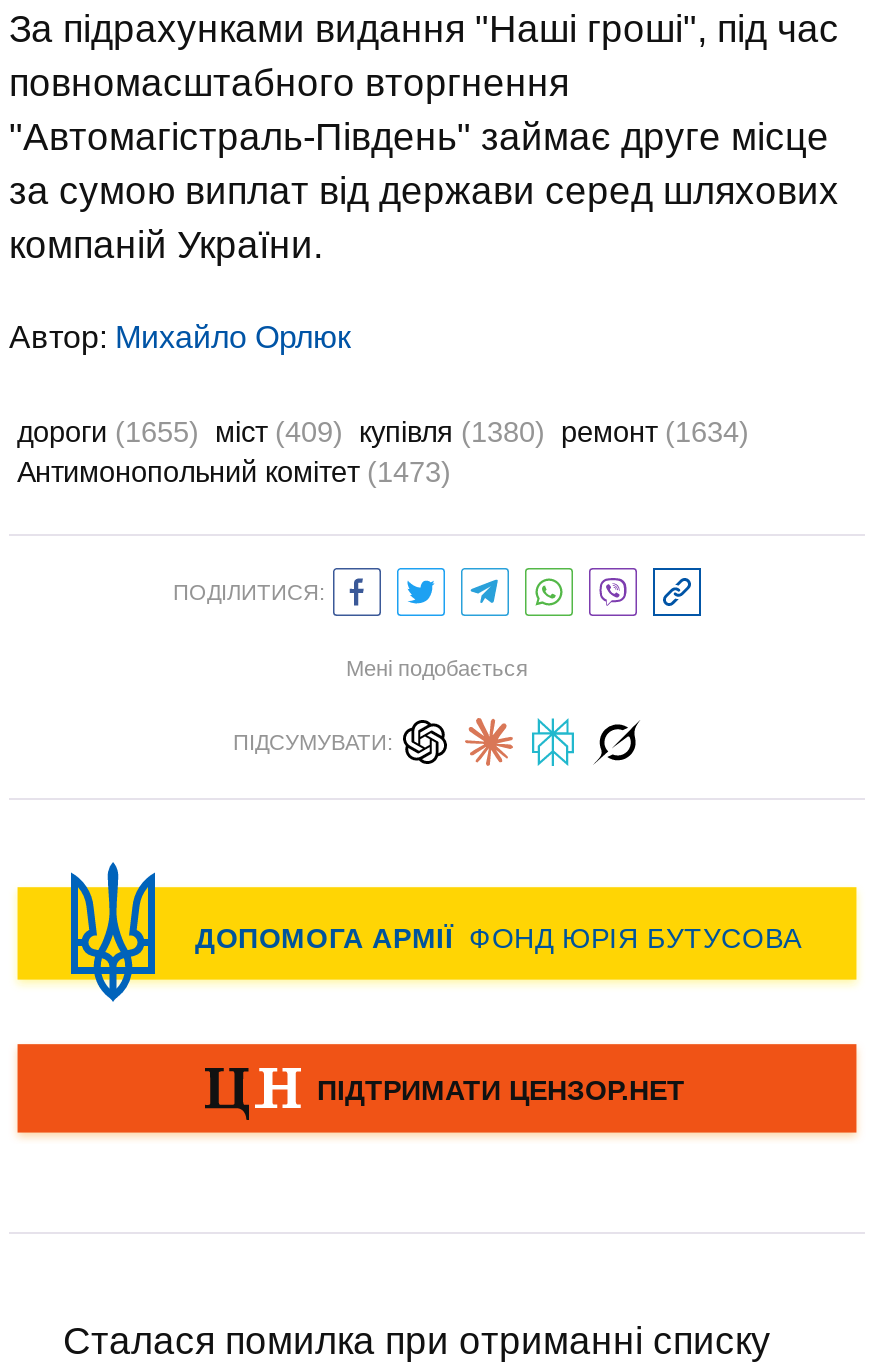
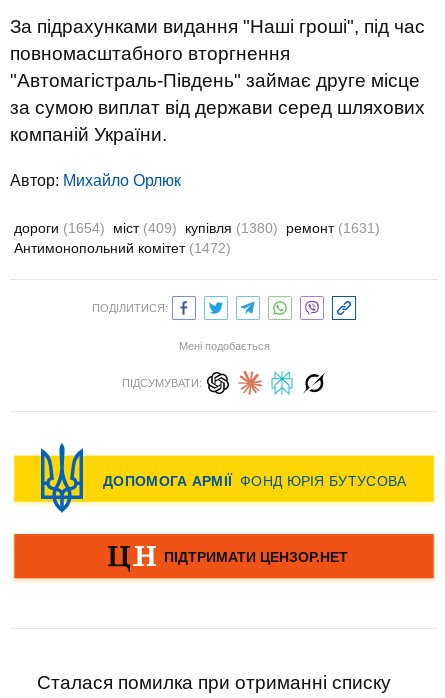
[17,416,749,448] дороги (1655) міст (409) купівля (1380) ремонт (1634) -> [14,220,380,236] дороги (1654) міст (409) купівля (1380) ремонт (1631)
[17,456,451,488] Антимонопольний комітет (1473) -> [14,240,231,256] Антимонопольний комітет (1472)

